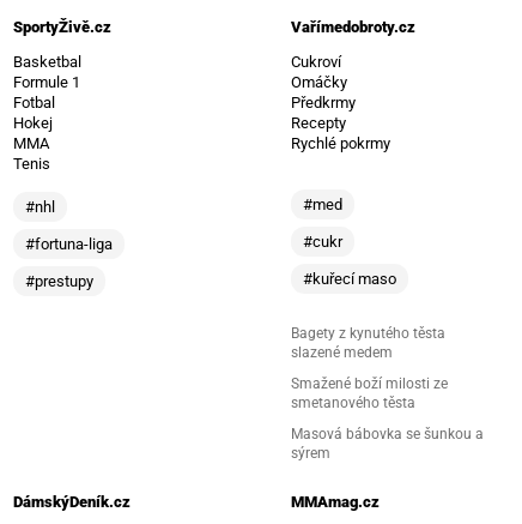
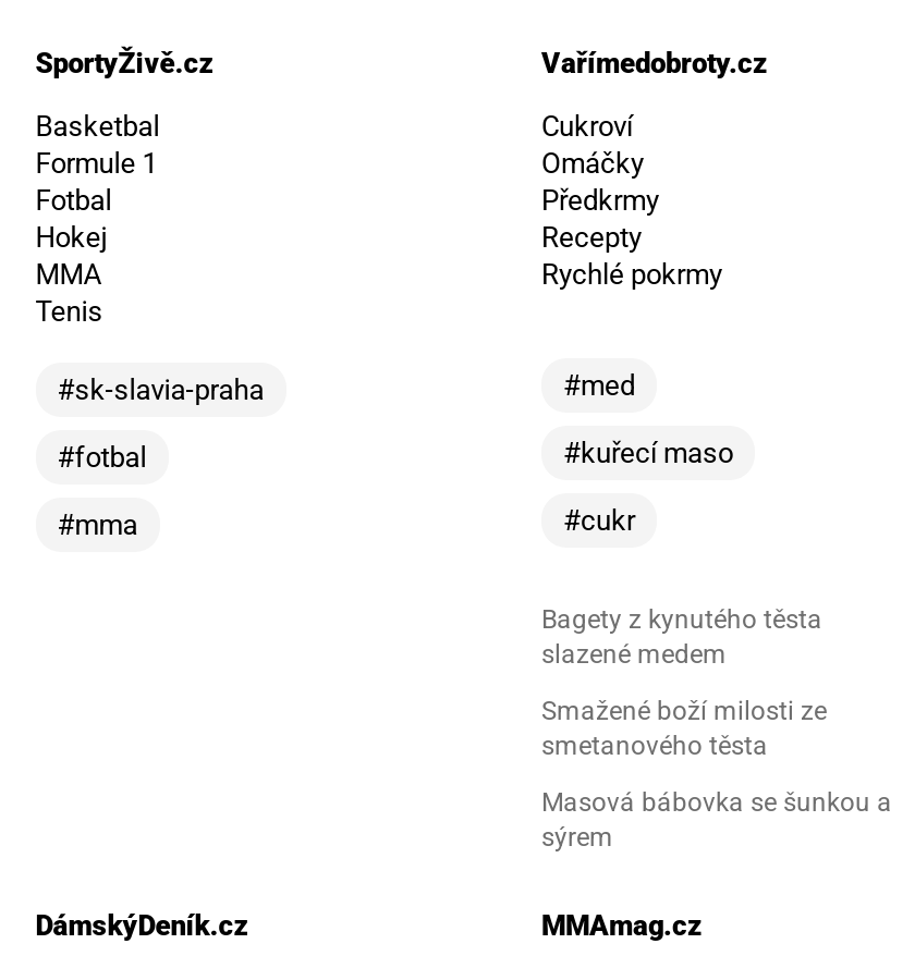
[25,198,55,216] #nhl -> [57,374,264,407] #sk-slavia-praha
[25,235,112,253] #fortuna-liga -> [57,441,147,474] #fotbal
moved [303,233,342,251] -> [563,505,635,537]: #cukr
[25,272,93,290] #prestupy -> [57,509,138,542] #mma
moved [303,270,396,288] -> [563,437,733,470]: #kuřecí maso

